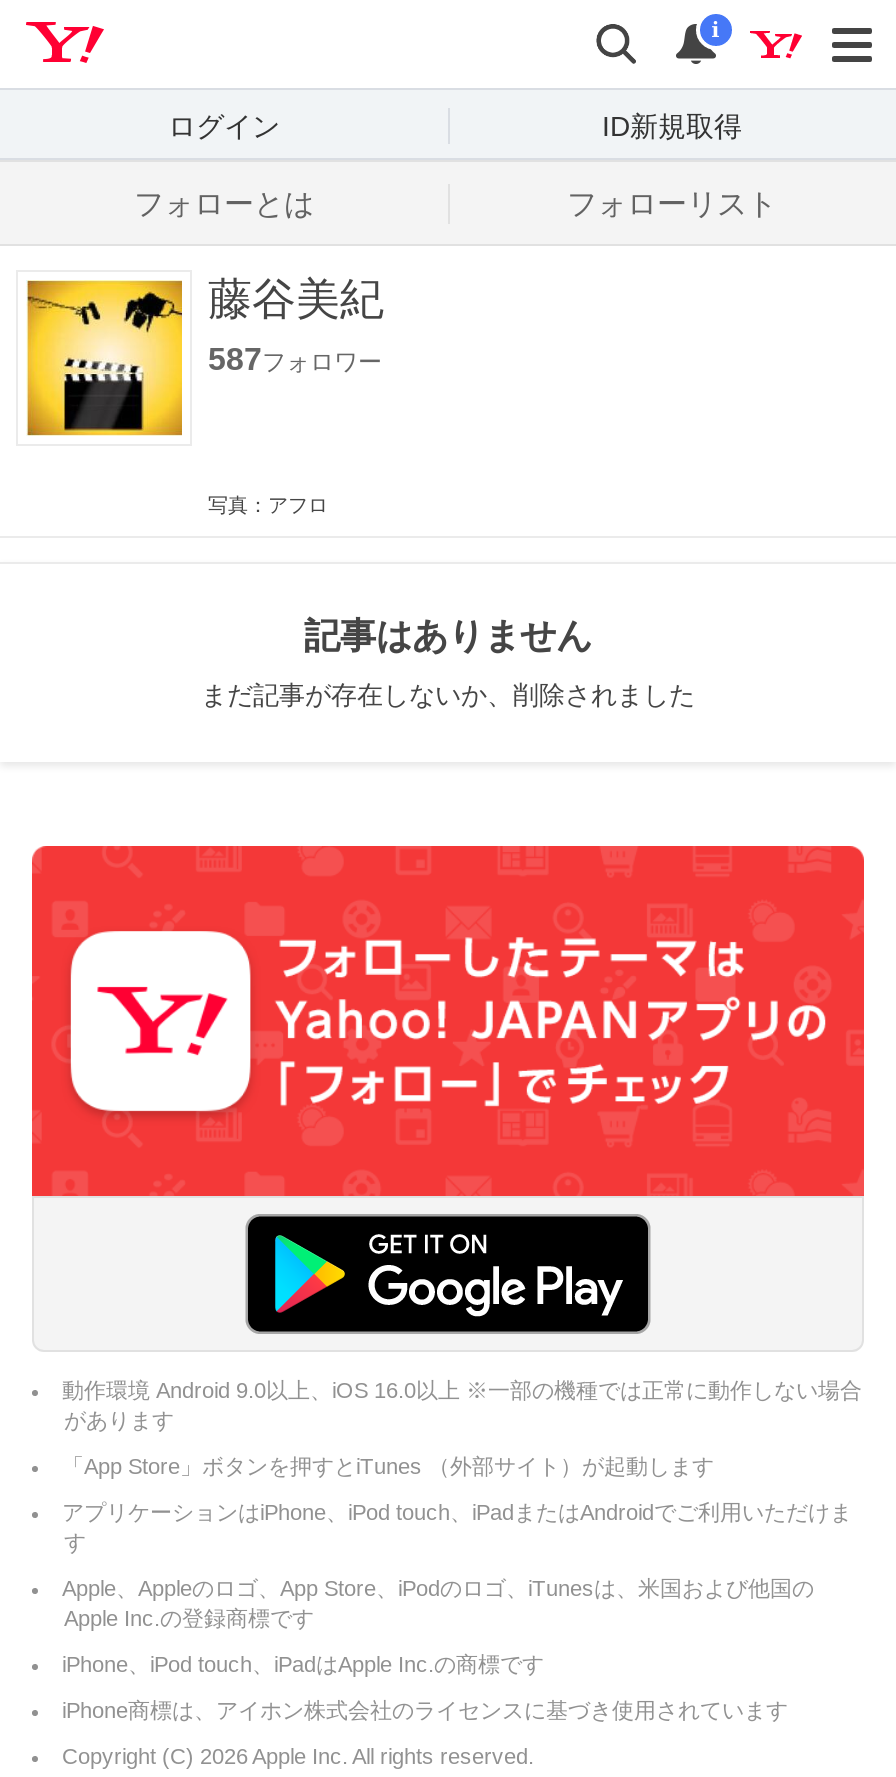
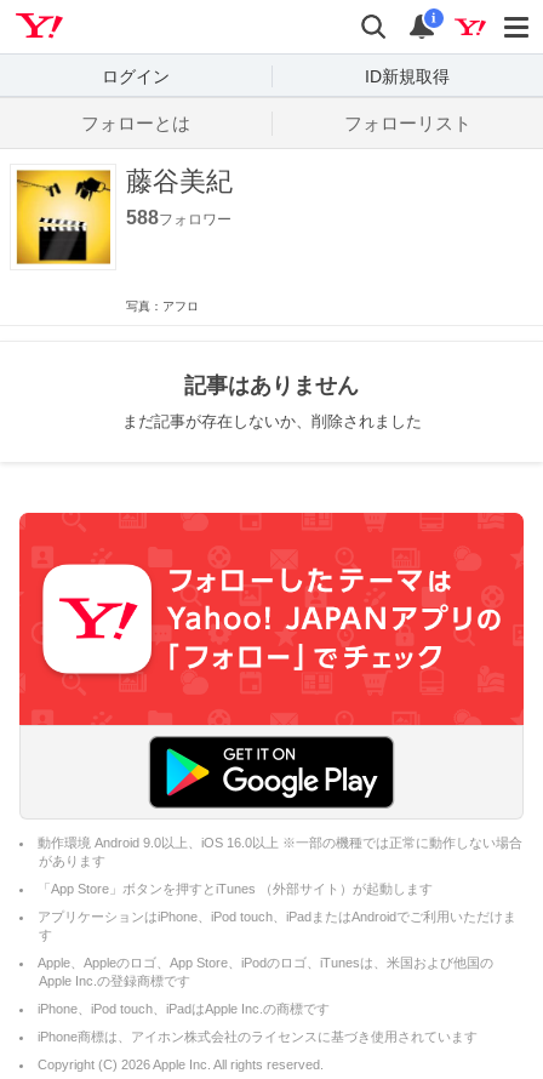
[208,342,382,376] 587フォロワー -> [126,207,232,228] 588フォロワー

